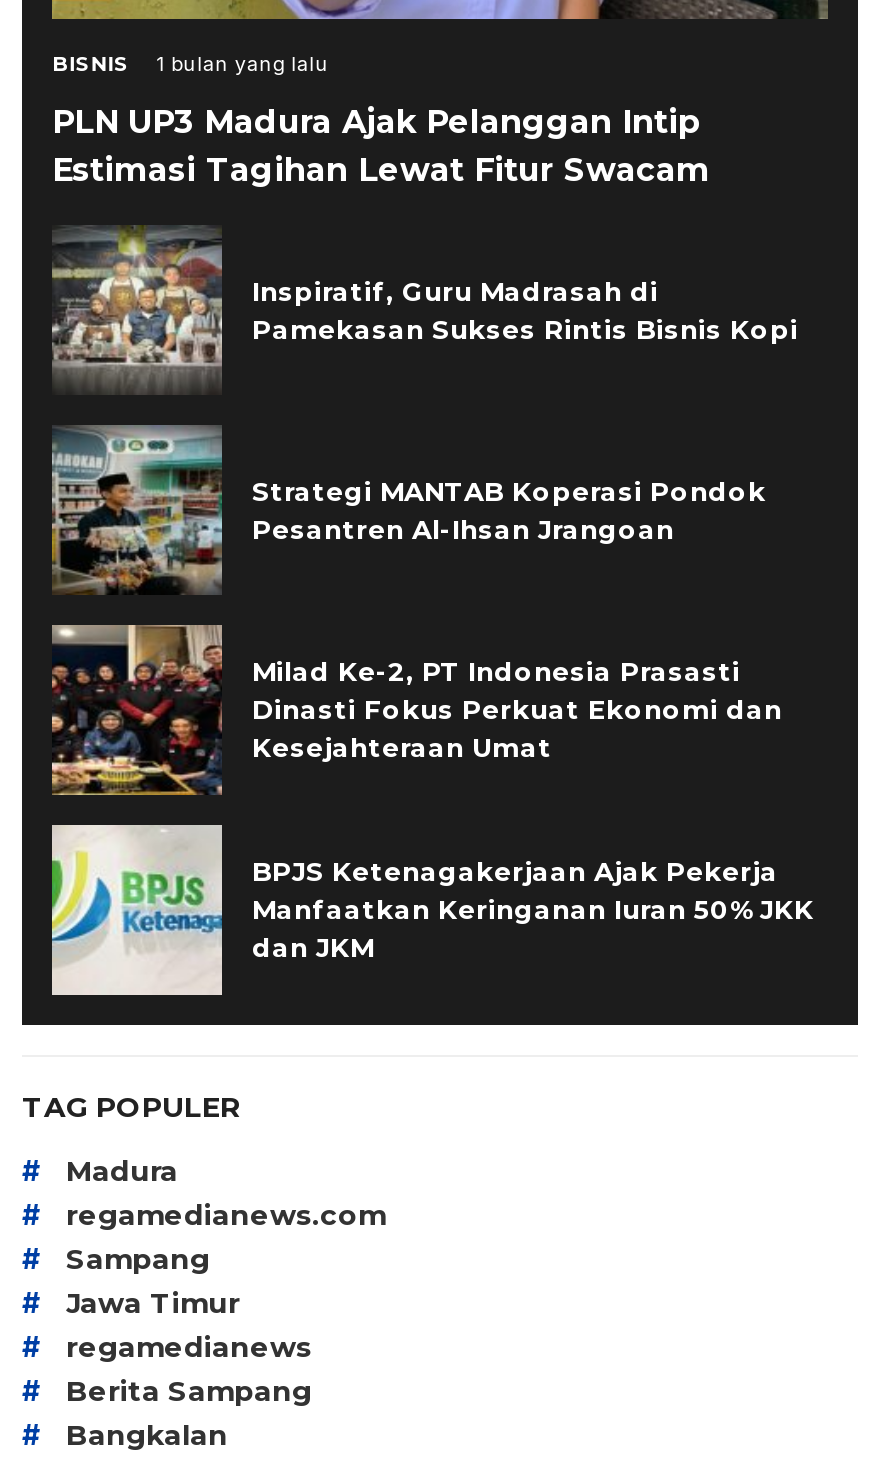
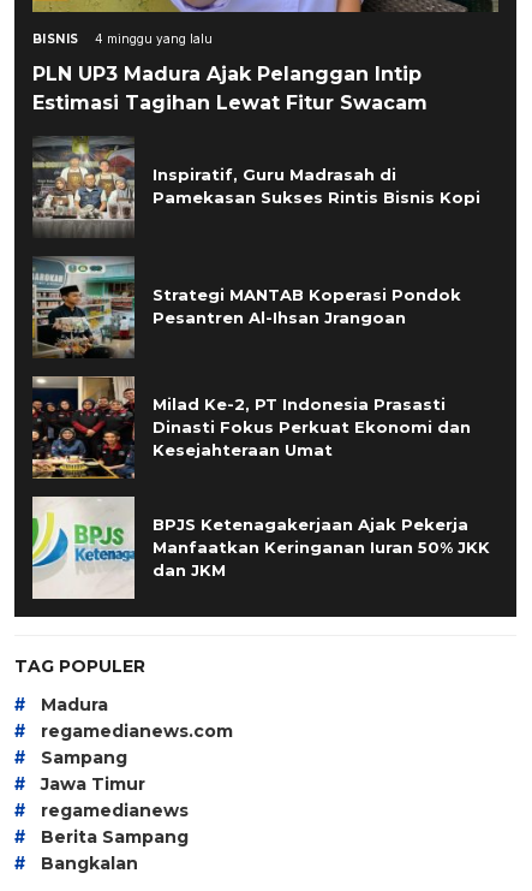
[157,52,329,76] 1 bulan yang lalu -> [95,31,213,46] 4 minggu yang lalu

